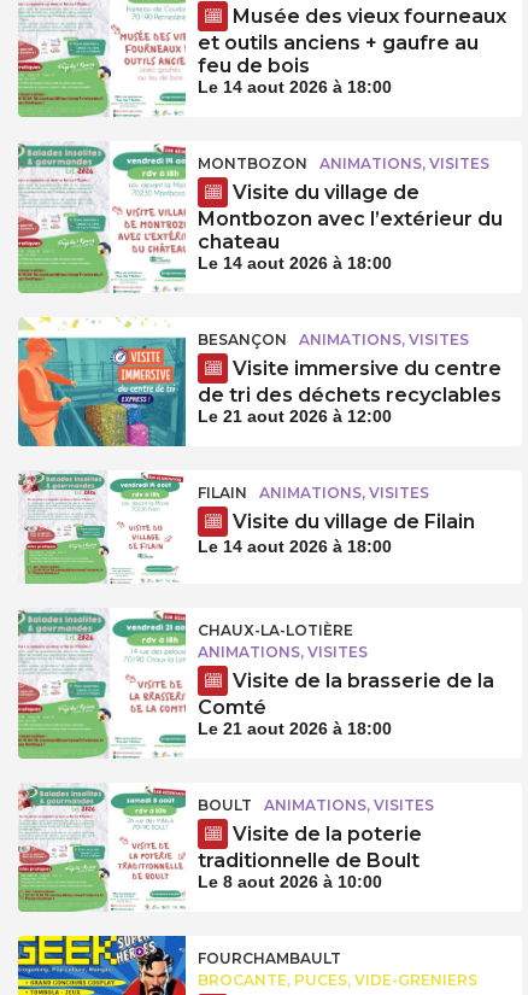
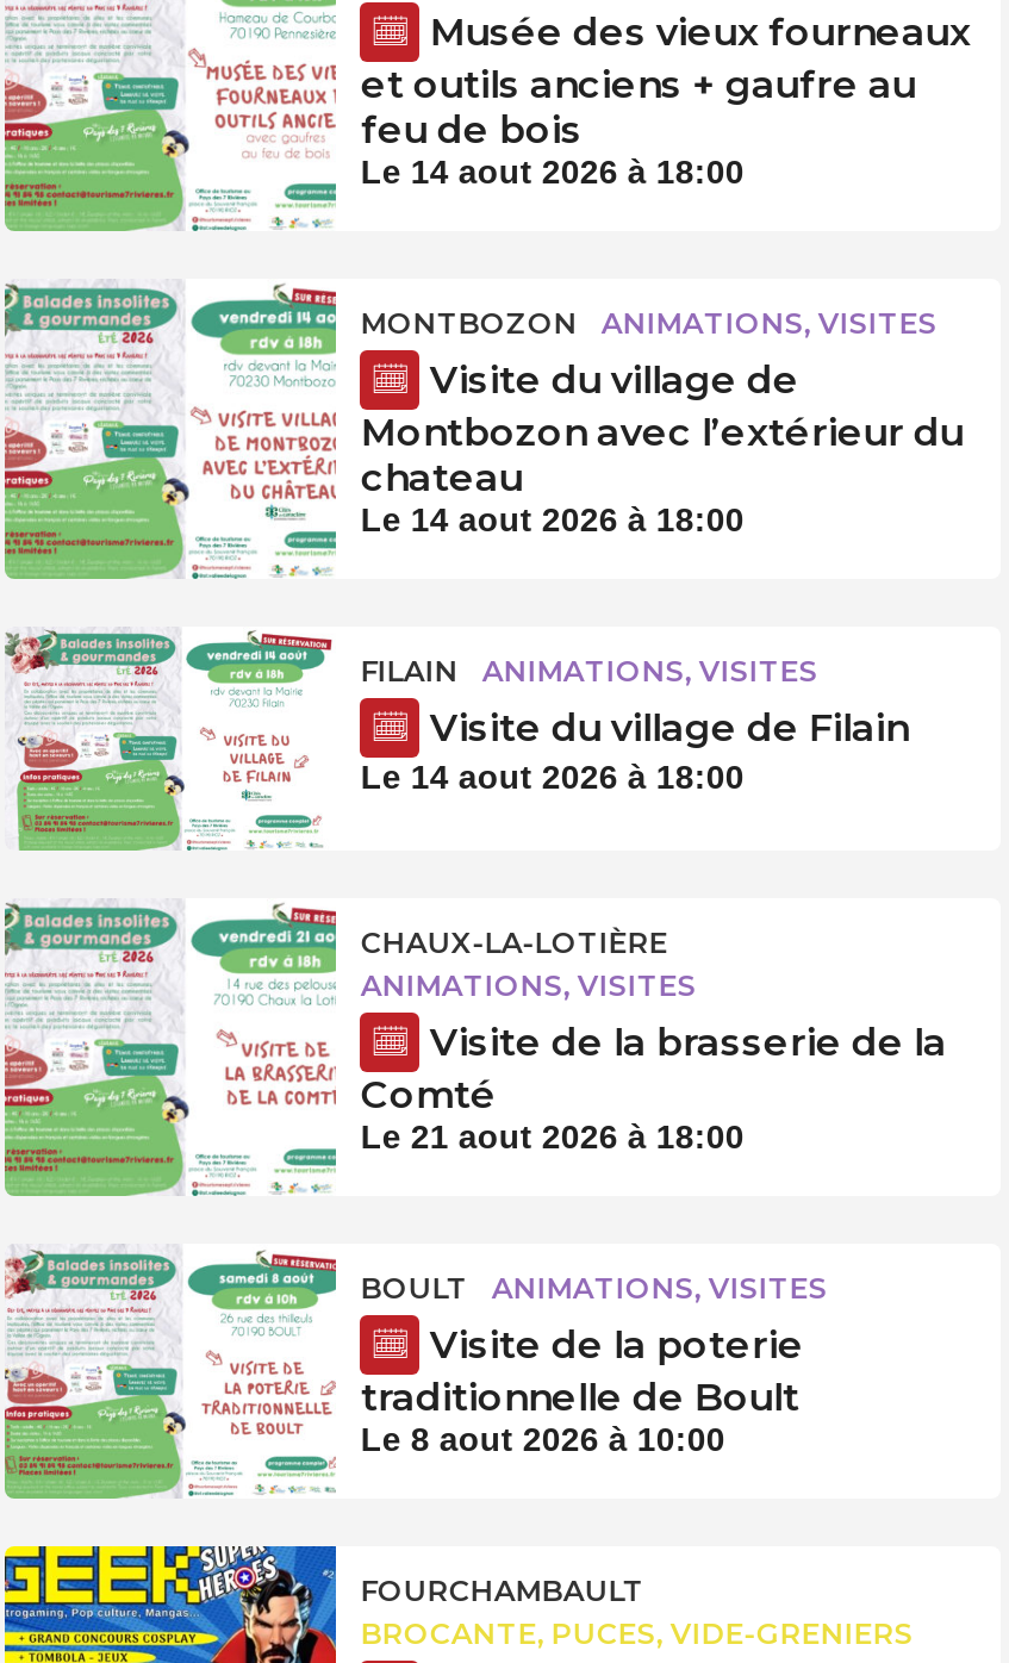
[17,316,502,447] [image] | BESANÇON | ANIMATIONS, VISITES | Visite immersive du centre | de tri des déchets recyclables | Le 21 aout 2026 à 12:00 -> none

